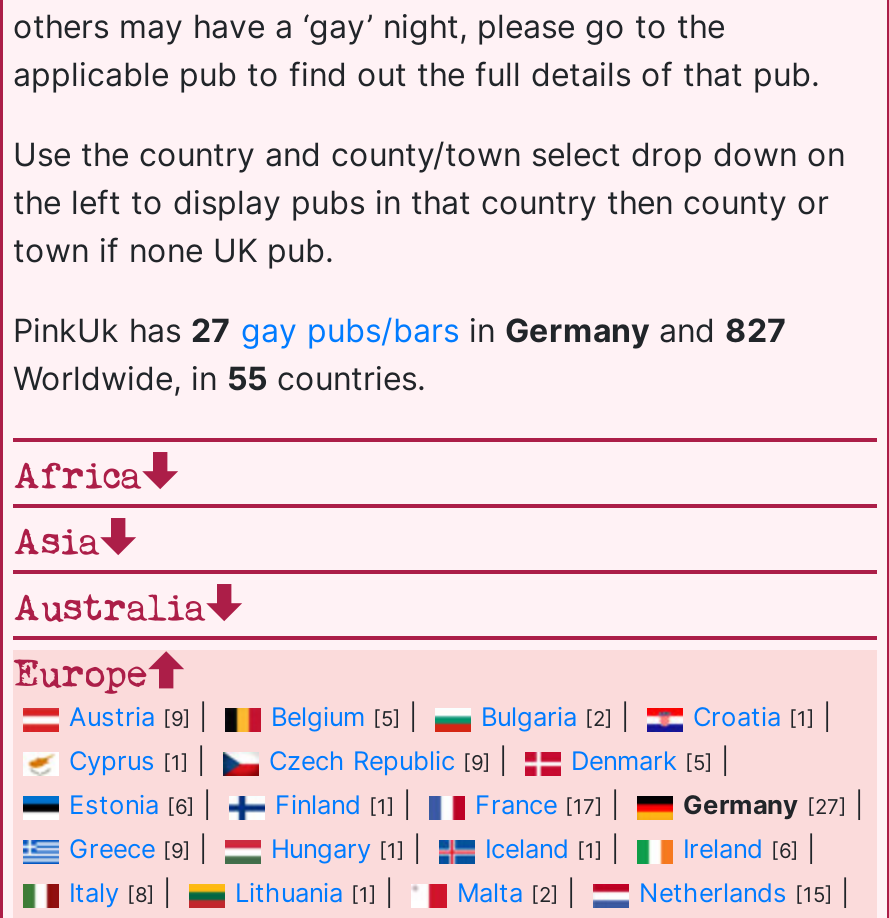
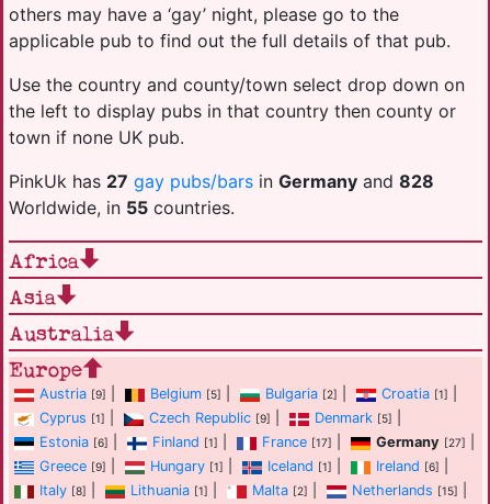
[13,310,787,350] PinkUk has 27 gay pubs/bars in Germany and 827 -> [9,170,434,192] PinkUk has 27 gay pubs/bars in Germany and 828

